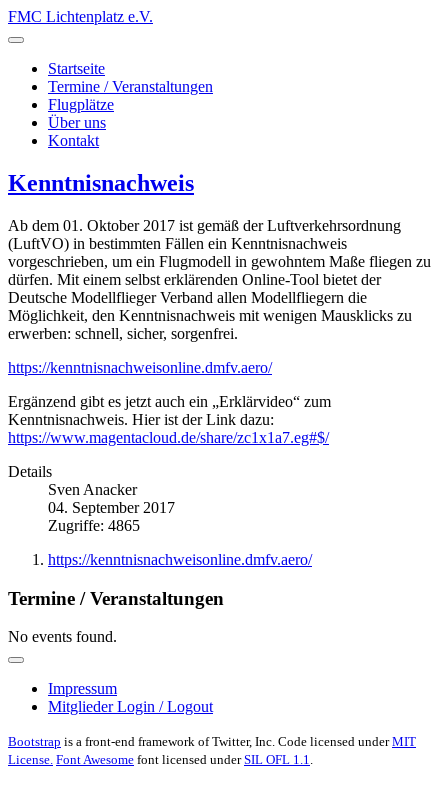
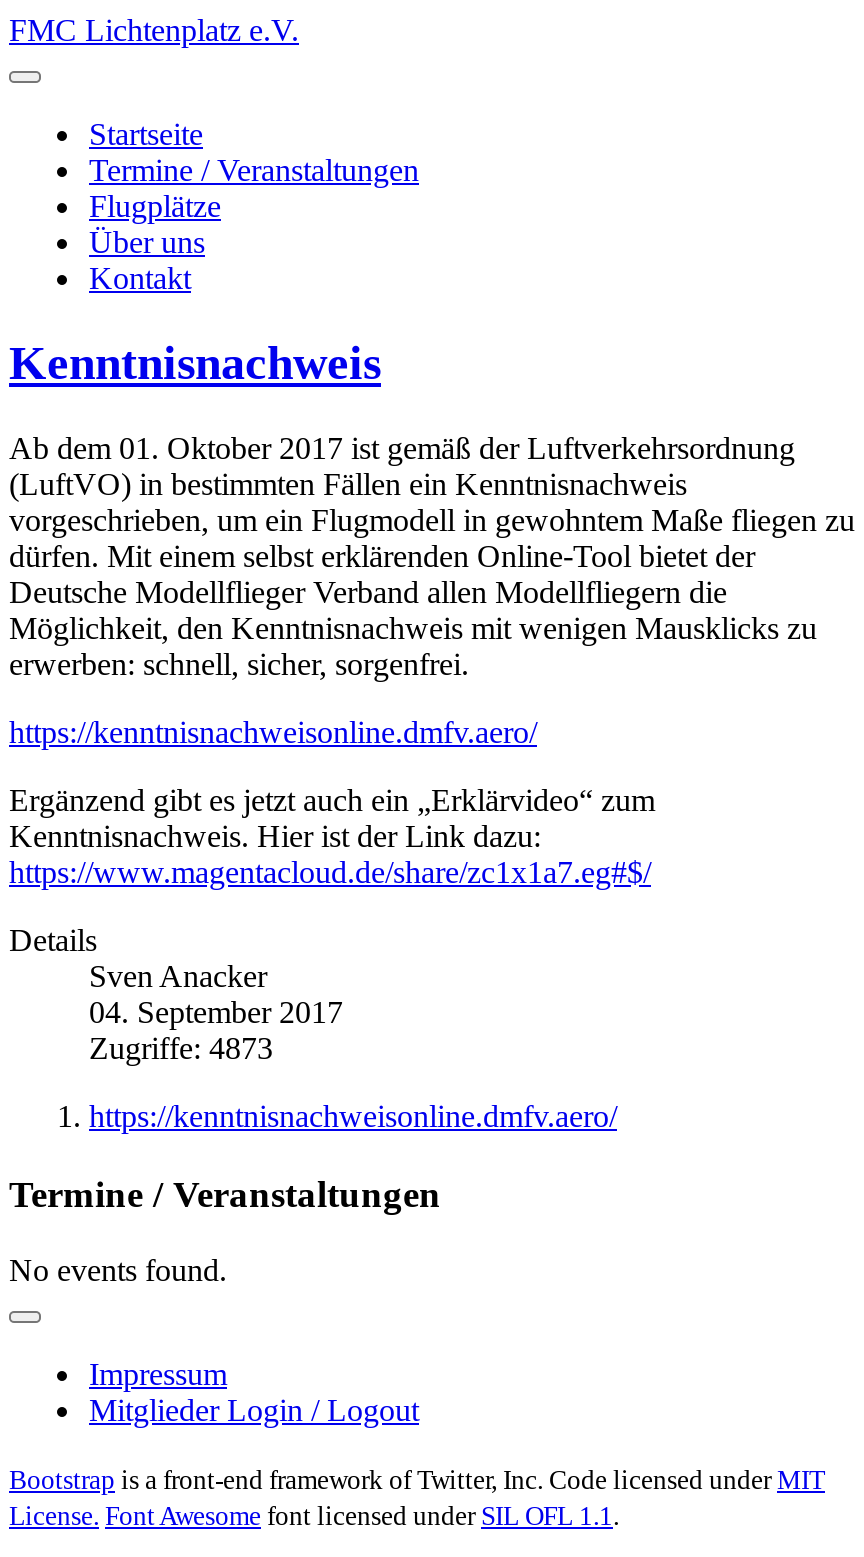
[48,517,140,534] Zugriffe: 4865 -> [89,1031,273,1065] Zugriffe: 4873

